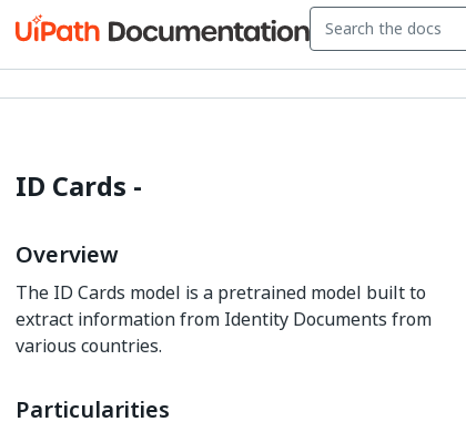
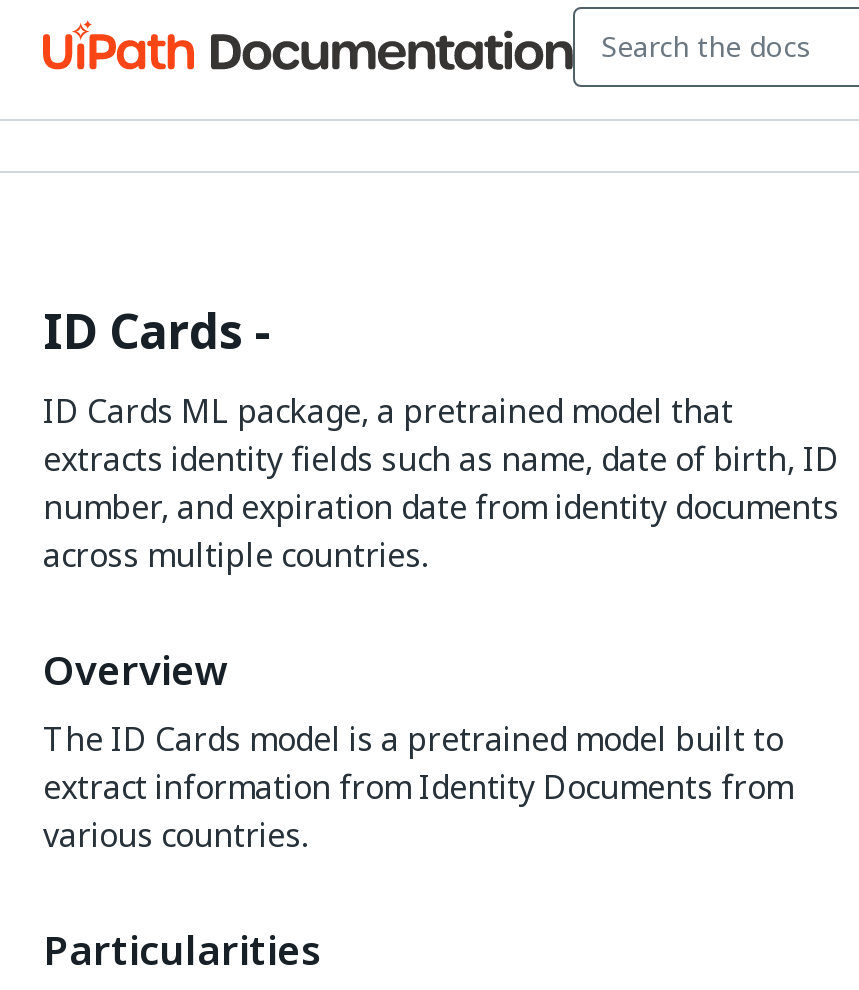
none -> [43,387,839,579] ID Cards ML package, a pretrained model that | extracts identity fields such as name, date of birth, ID | number, and expiration date from identity documents | across multiple countries.

